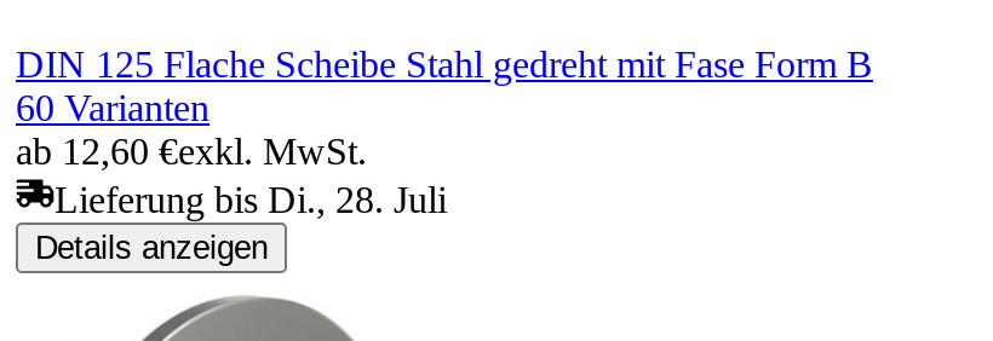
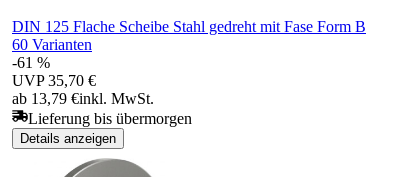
[16,130,447,220] ab 12,60 €exkl. MwSt. | Lieferung bis Di., 28. Juli -> [12,54,192,127] -61 % | UVP 35,70 € | ab 13,79 €inkl. MwSt. | Lieferung bis übermorgen

